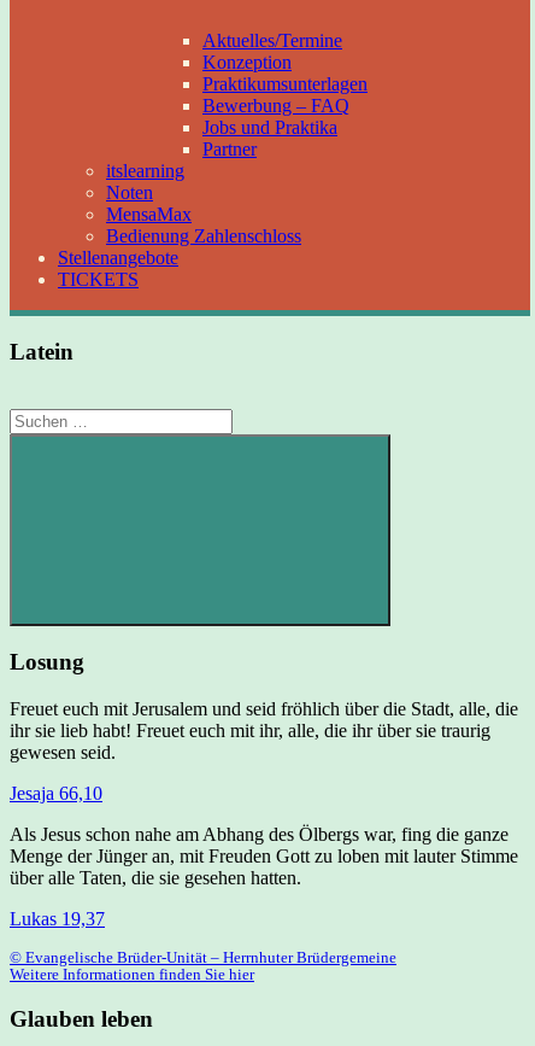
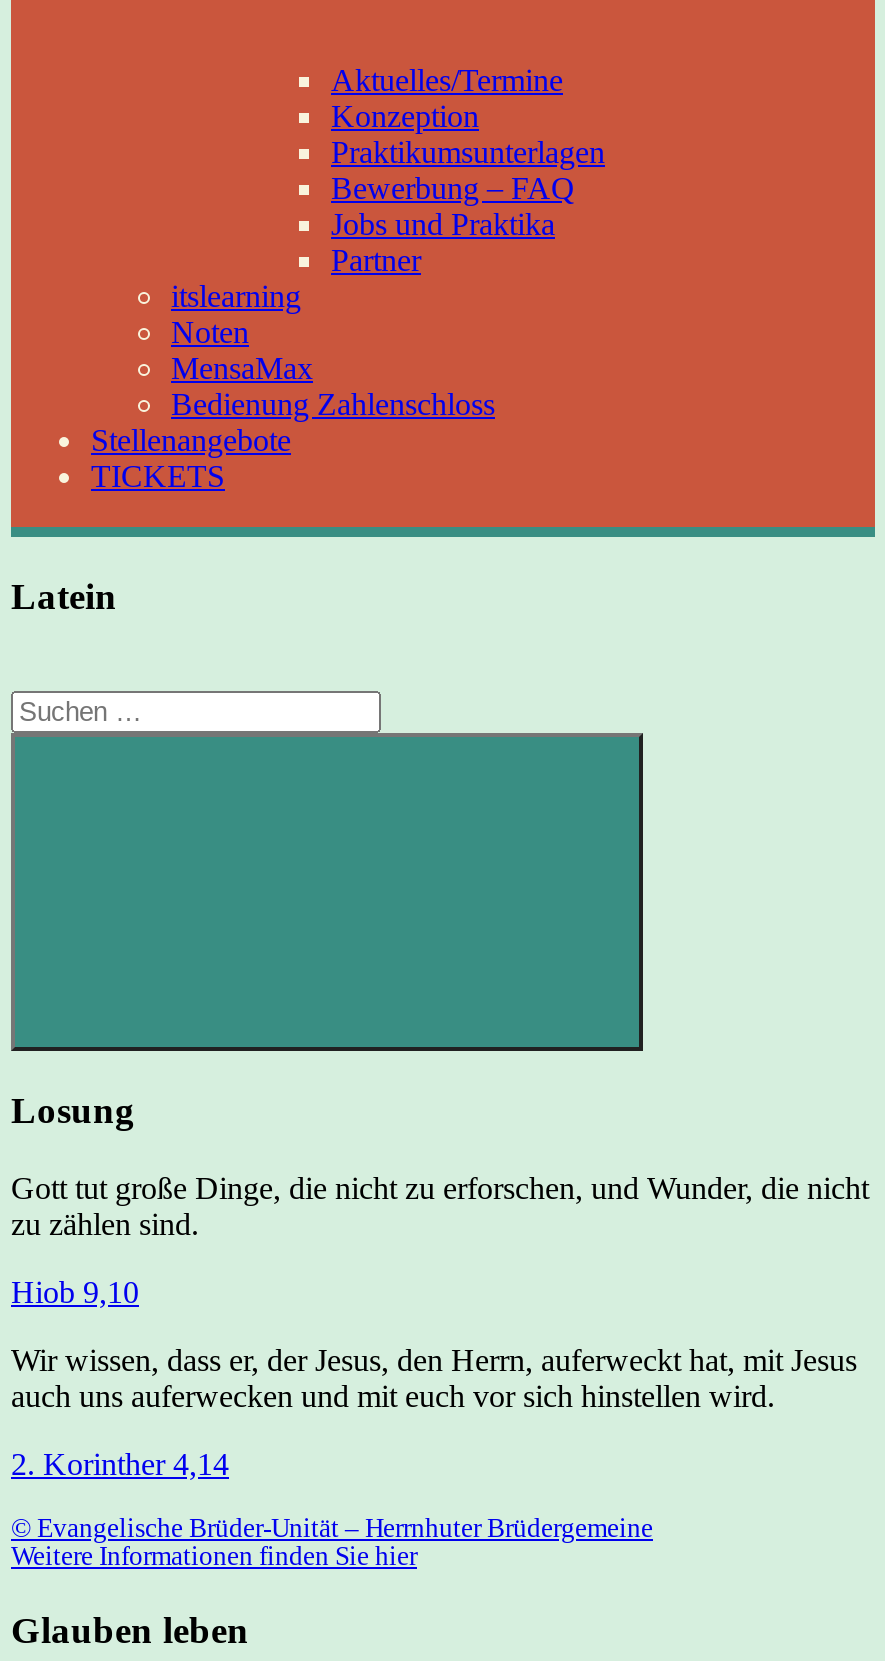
[10,698,518,762] Freuet euch mit Jerusalem und seid fröhlich über die Stadt, alle, die | ihr sie lieb habt! Freuet euch mit ihr, alle, die ihr über sie traurig | gewesen seid. -> [11,1171,869,1241] Gott tut große Dinge, die nicht zu erforschen, und Wunder, die nicht | zu zählen sind.
[10,783,102,803] Jesaja 66,10 -> [11,1275,139,1309] Hiob 9,10
[10,824,518,888] Als Jesus schon nahe am Abhang des Ölbergs war, fing die ganze | Menge der Jünger an, mit Freuden Gott zu loben mit lauter Stimme | über alle Taten, die sie gesehen hatten. -> [11,1343,857,1413] Wir wissen, dass er, der Jesus, den Herrn, auferweckt hat, mit Jesus | auch uns auferwecken und mit euch vor sich hinstellen wird.
[10,908,105,929] Lukas 19,37 -> [11,1447,229,1481] 2. Korinther 4,14

